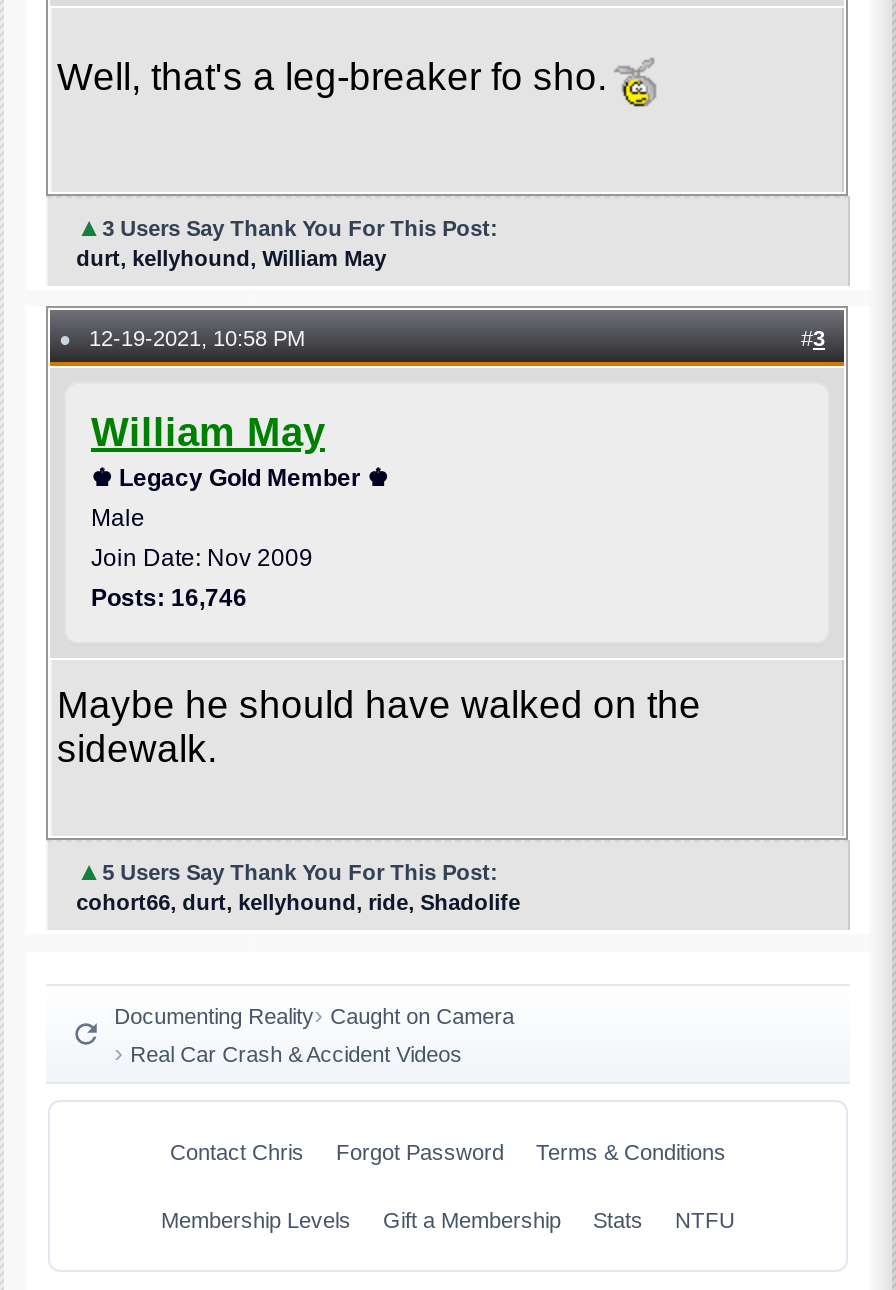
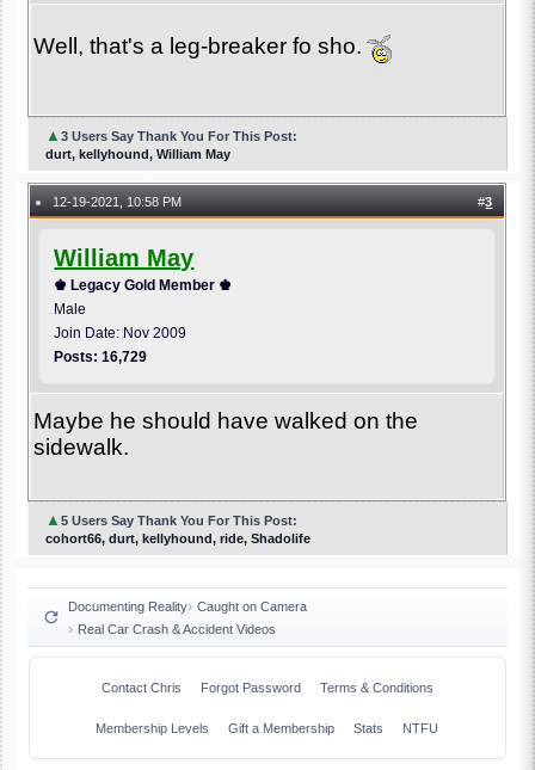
[91,585,247,613] Posts: 16,746 -> [54,349,147,366] Posts: 16,729

